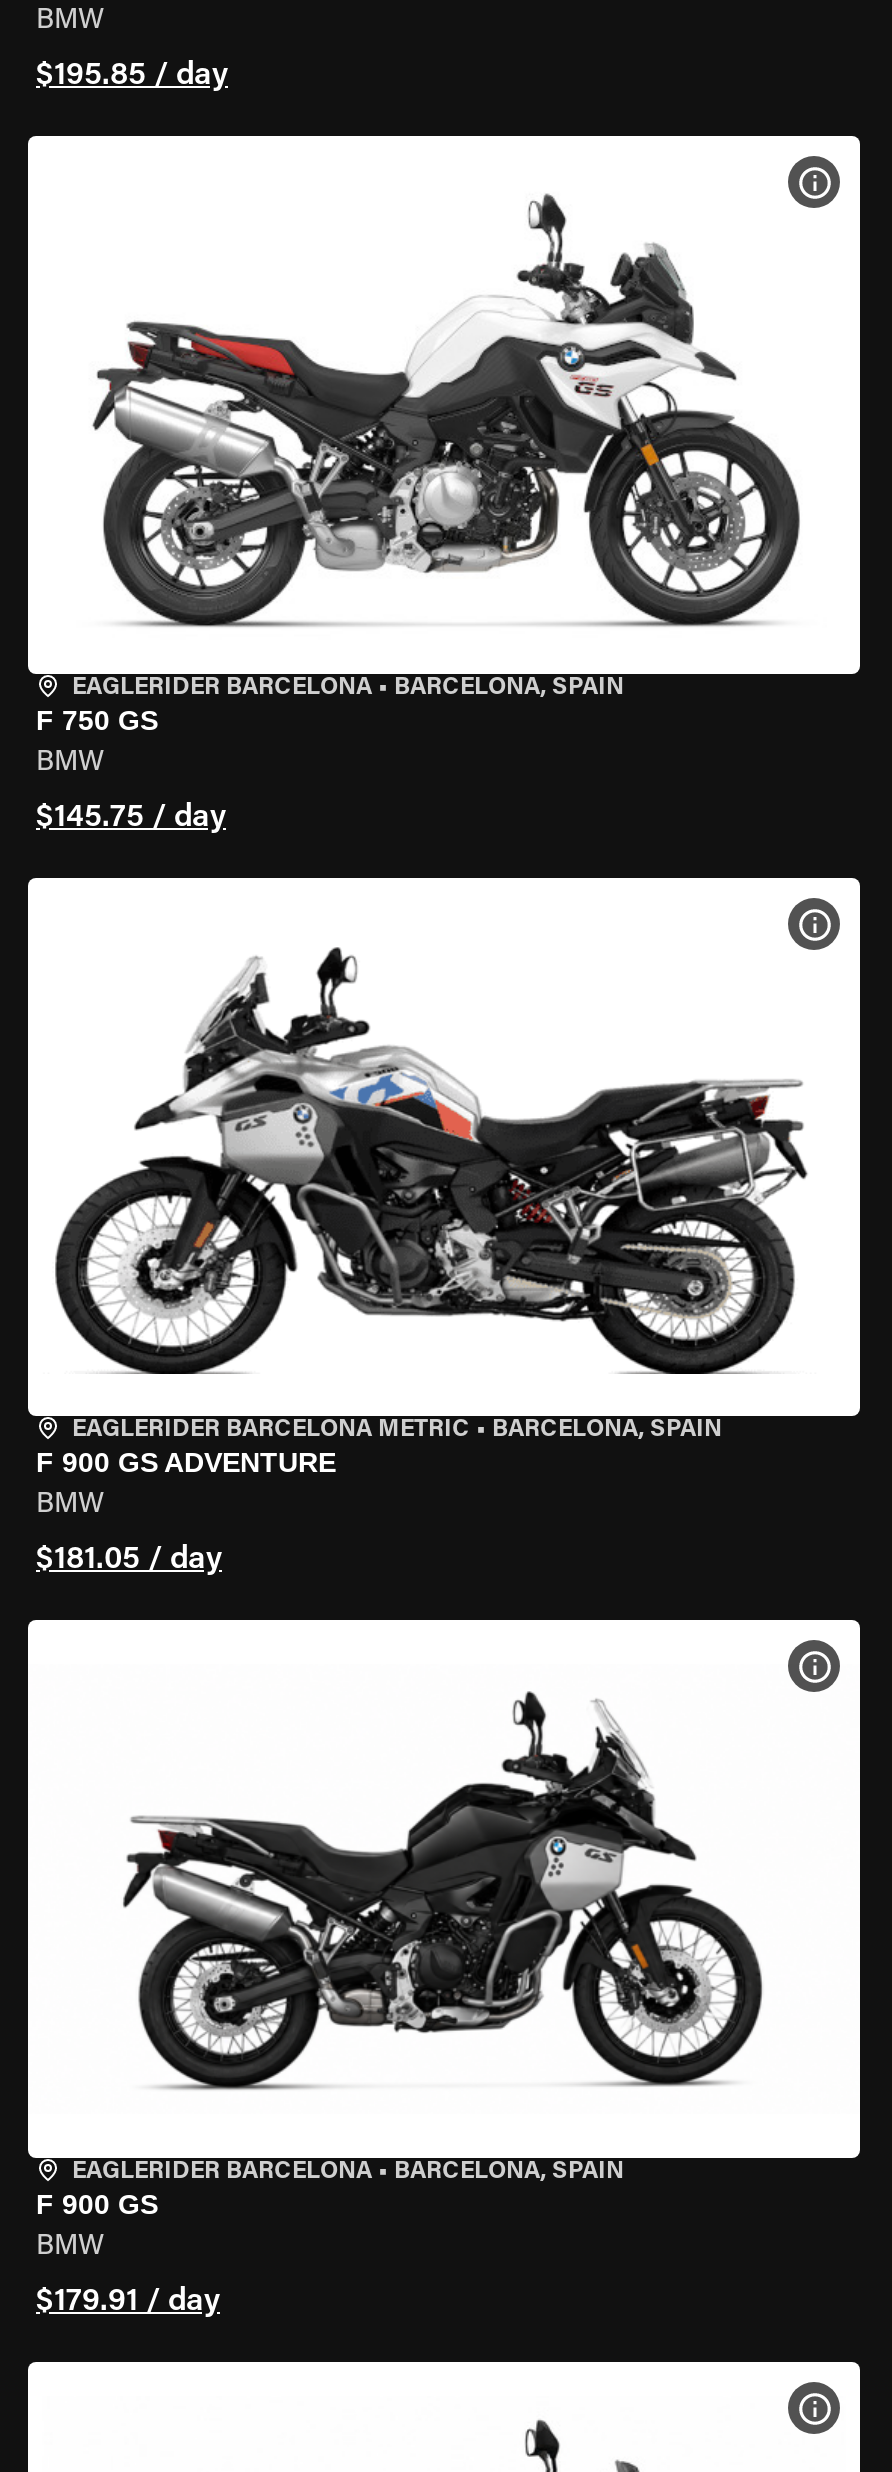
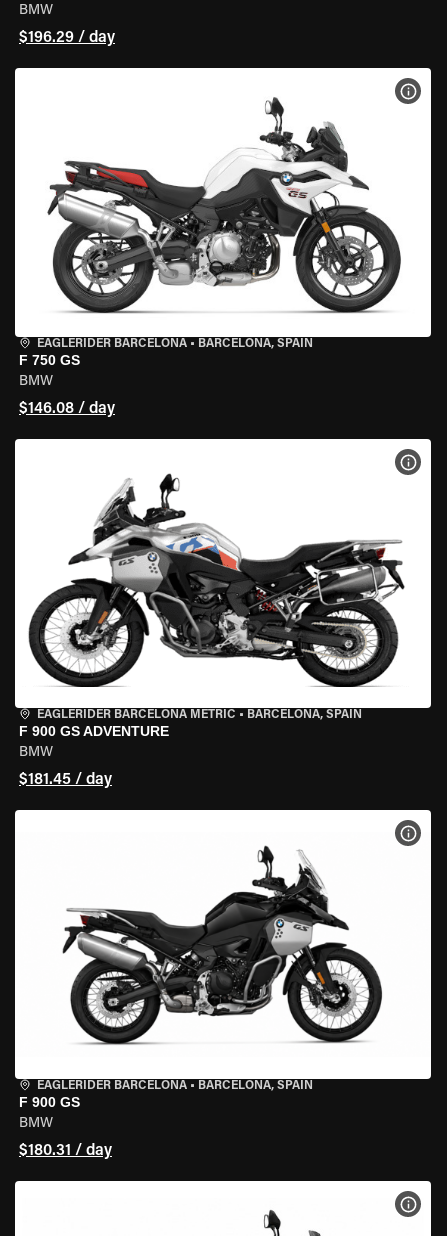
[36,60,228,92] $195.85 / day -> [19,30,115,46] $196.29 / day
[36,802,226,834] $145.75 / day -> [19,401,115,417] $146.08 / day
[36,1544,222,1576] $181.05 / day -> [19,772,112,788] $181.45 / day
[36,2286,220,2318] $179.91 / day -> [19,1143,112,1159] $180.31 / day

